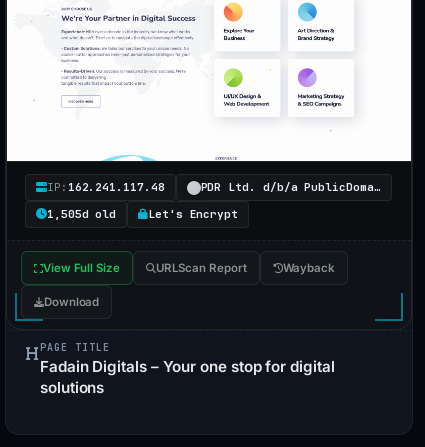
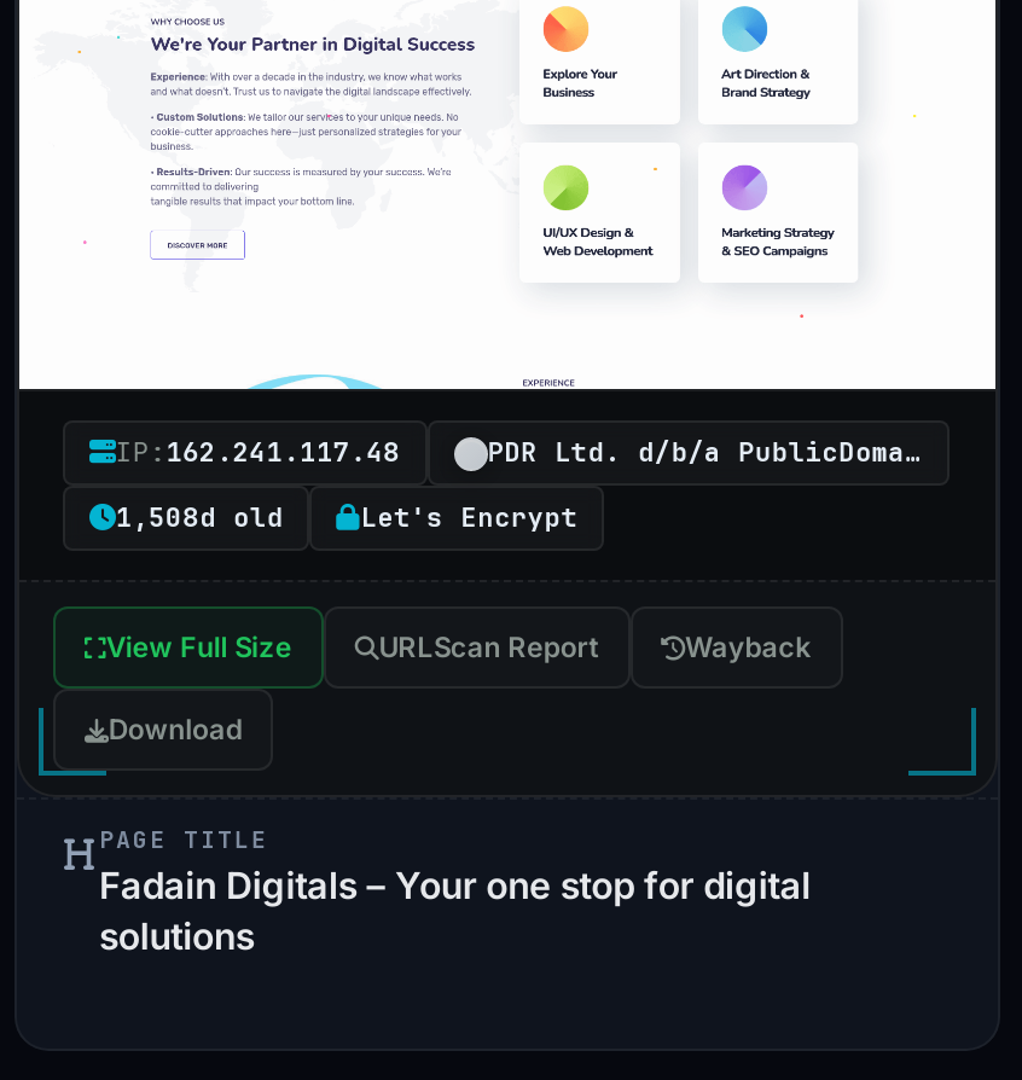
[47,207,116,221] 1,505d old -> [116,500,283,534] 1,508d old

